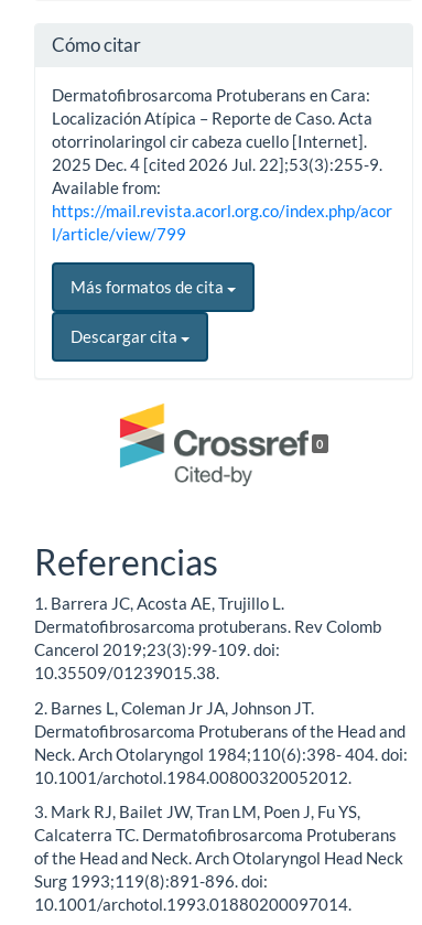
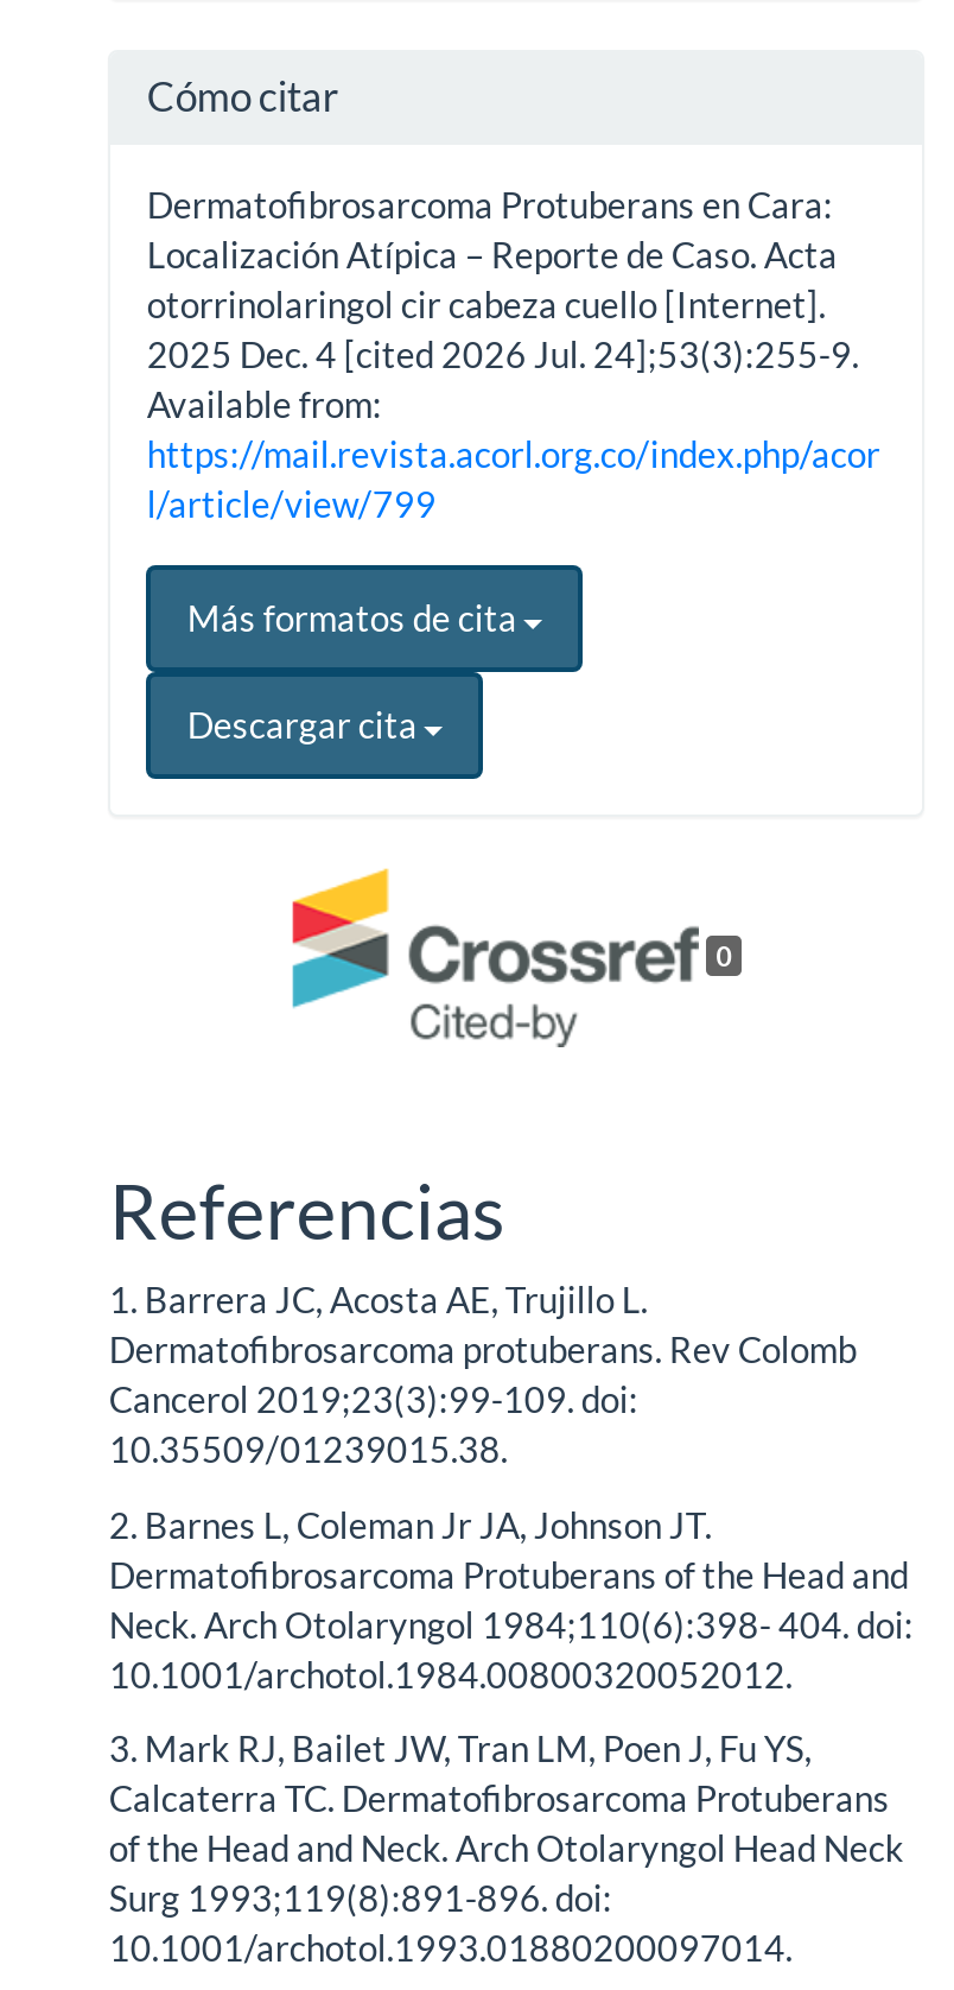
[52,155,383,175] 2025 Dec. 4 [cited 2026 Jul. 22];53(3):255-9. -> [147,333,859,376] 2025 Dec. 4 [cited 2026 Jul. 24];53(3):255-9.

